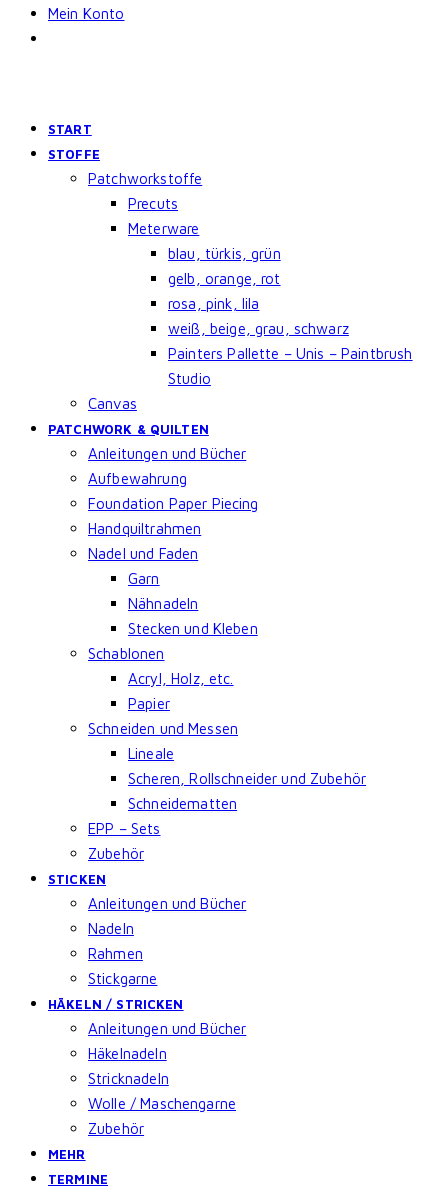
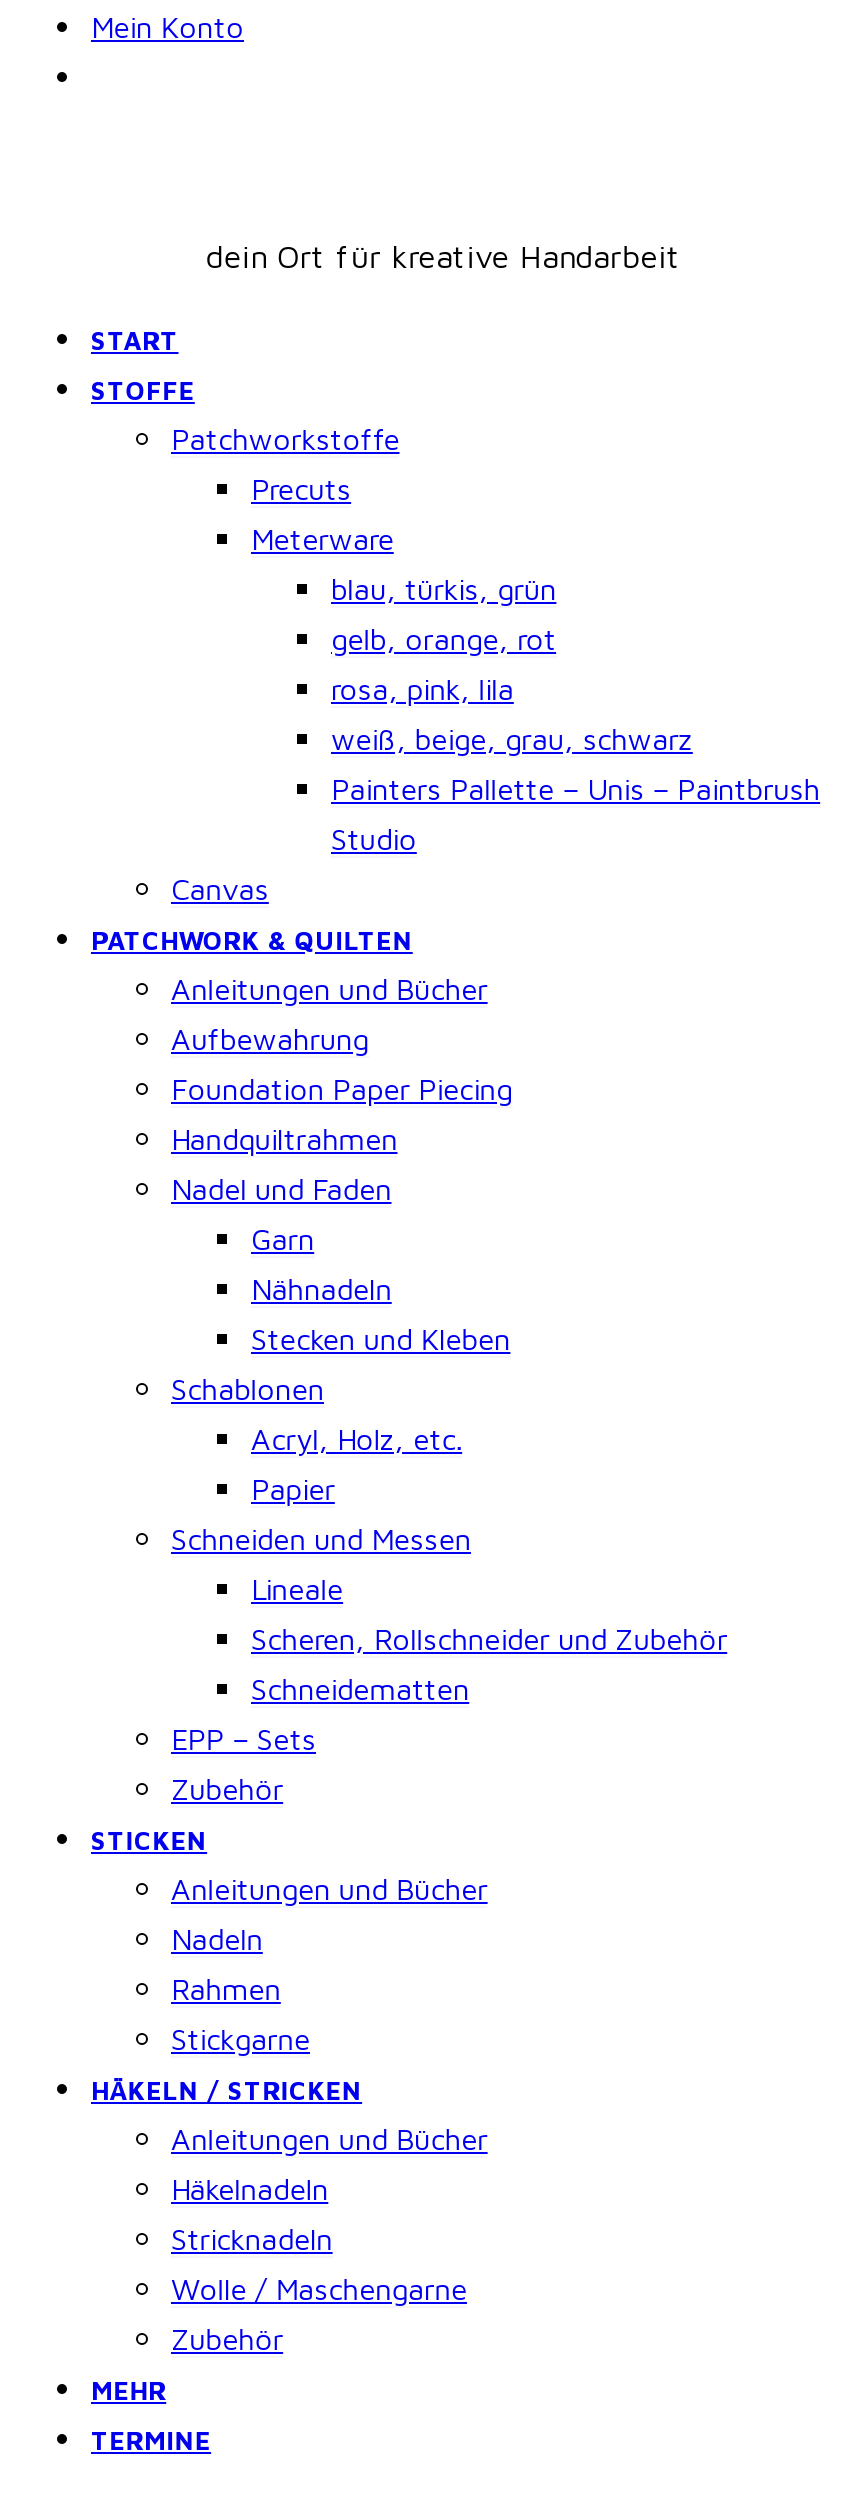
none -> [205,238,681,274] dein Ort für kreative Handarbeit

